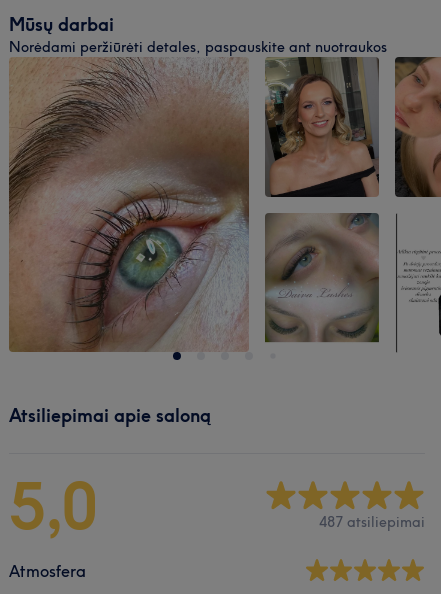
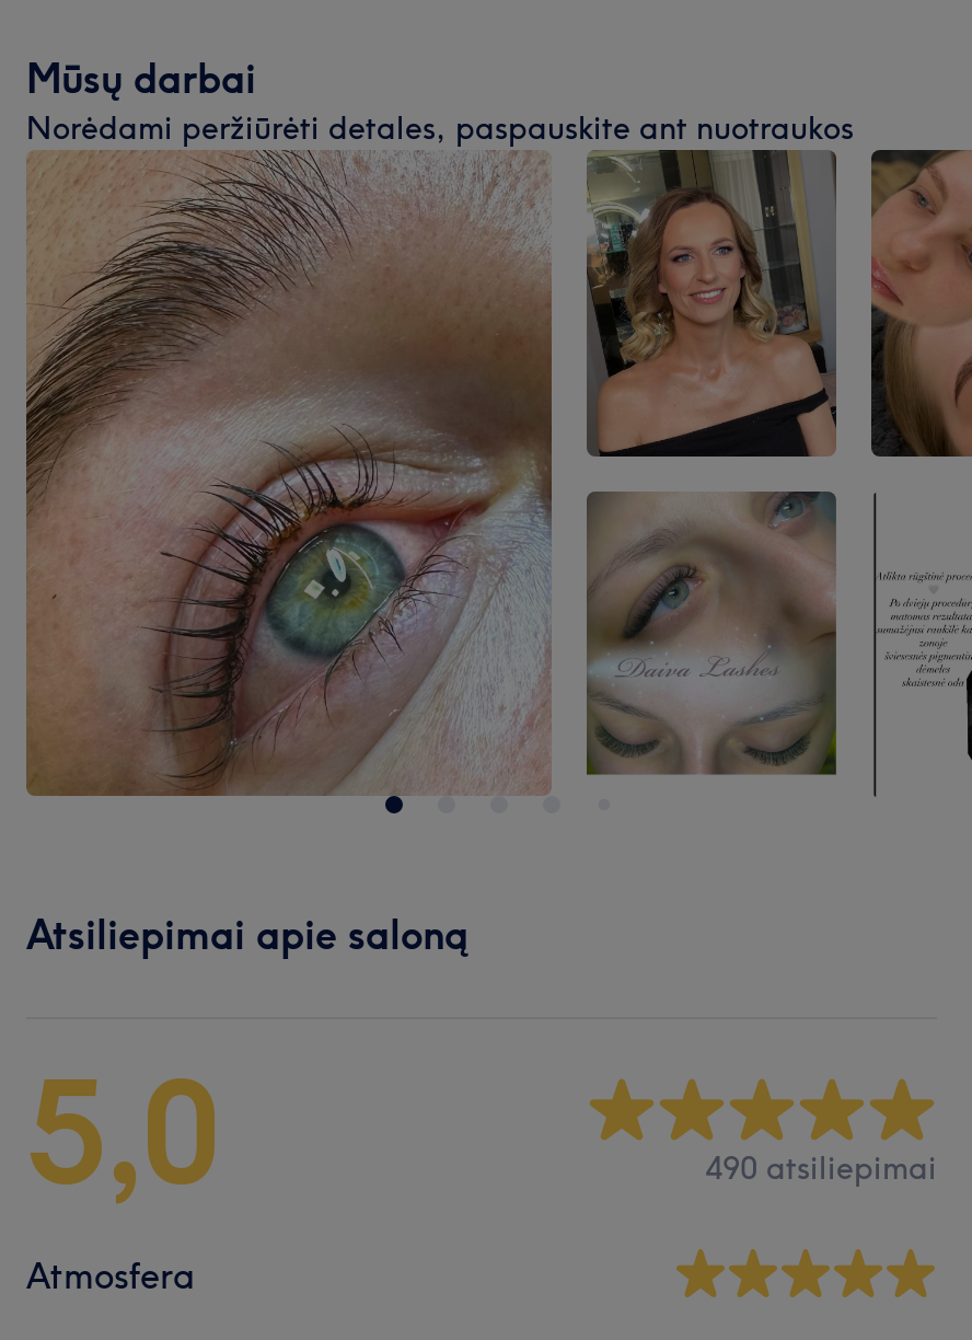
[319,512,425,530] 487 atsiliepimai -> [705,1147,937,1187] 490 atsiliepimai

